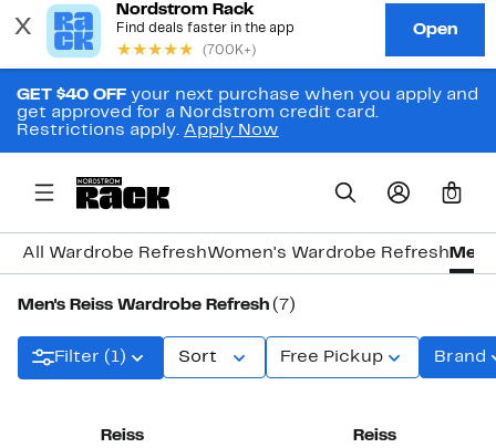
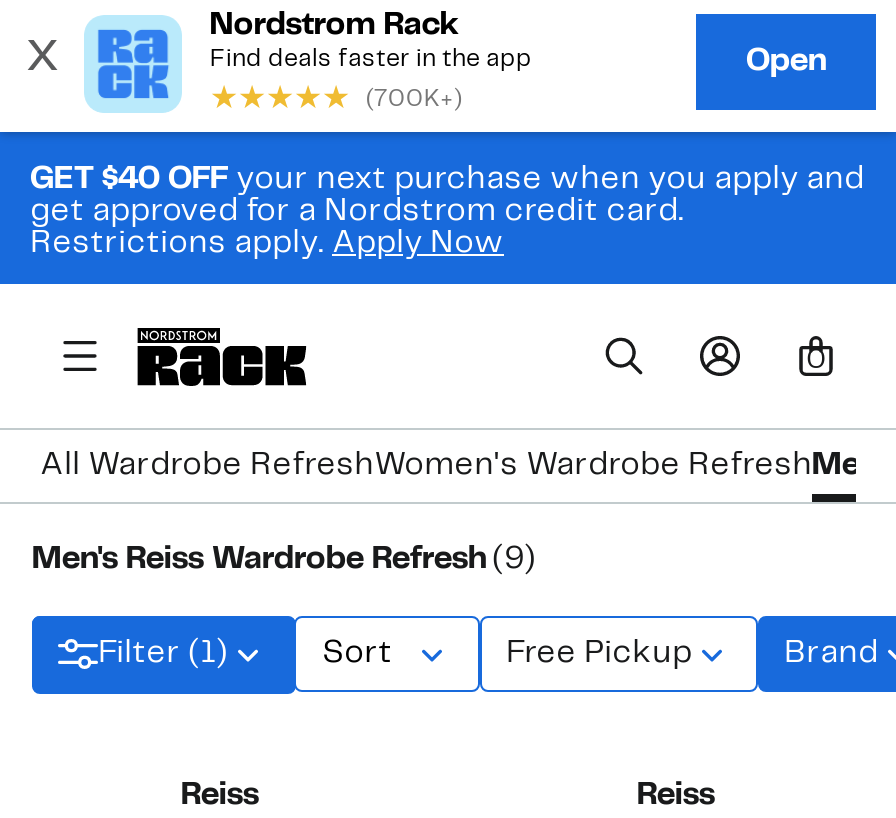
[18,298,296,313] Men's Reiss Wardrobe Refresh (7) -> [32,546,536,574] Men's Reiss Wardrobe Refresh (9)

